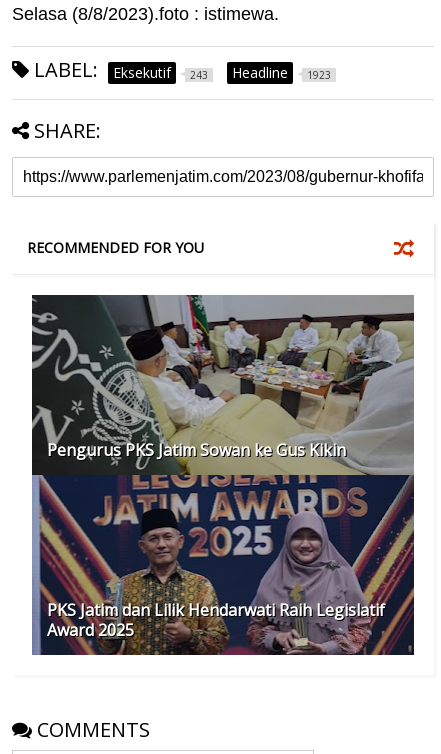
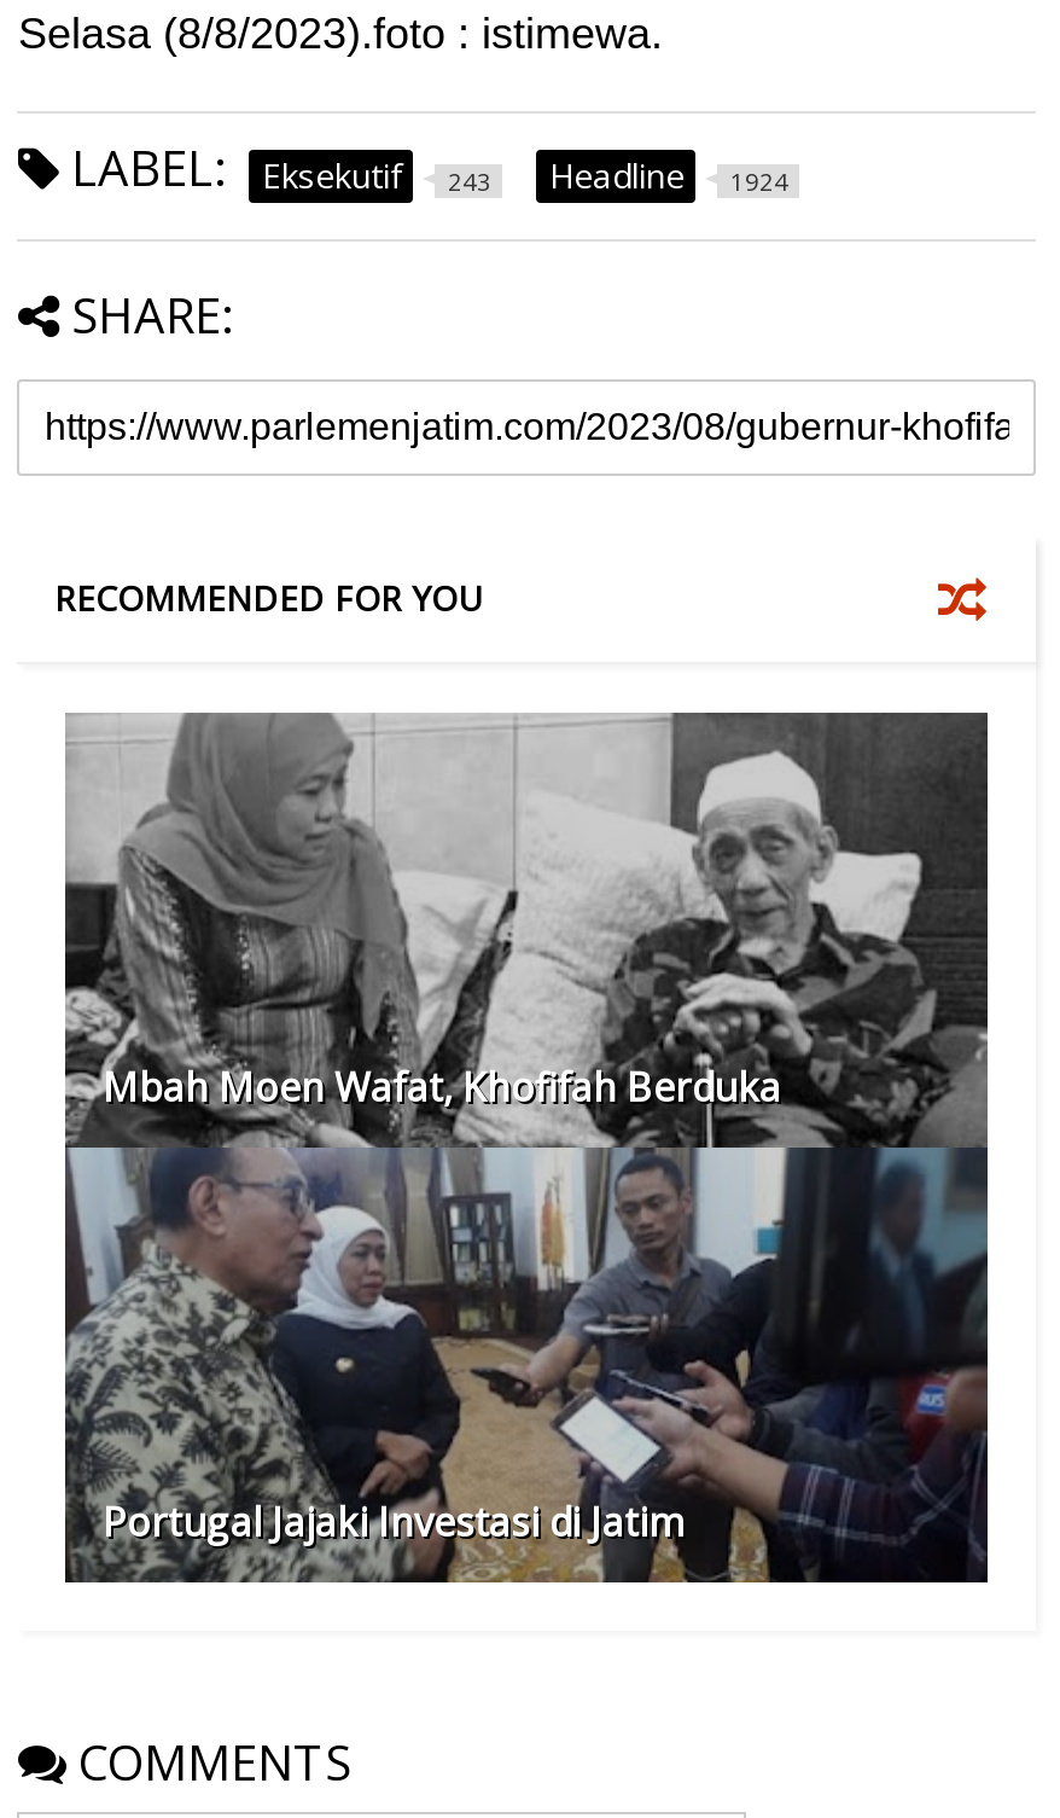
[29,56,331,83] LABEL: Eksekutif 243 Headline 1923 -> [59,136,788,201] LABEL: Eksekutif 243 Headline 1924
[31,294,414,656] [image] | Pengurus PKS Jatim Sowan ke Gus Kikin -> [63,713,990,1585] [image] | Mbah Moen Wafat, Khofifah Berduka
[47,599,385,641] PKS Jatim dan Lilik Hendarwati Raih Legislatif | Award 2025 -> [102,1496,682,1549] Portugal Jajaki Investasi di Jatim

